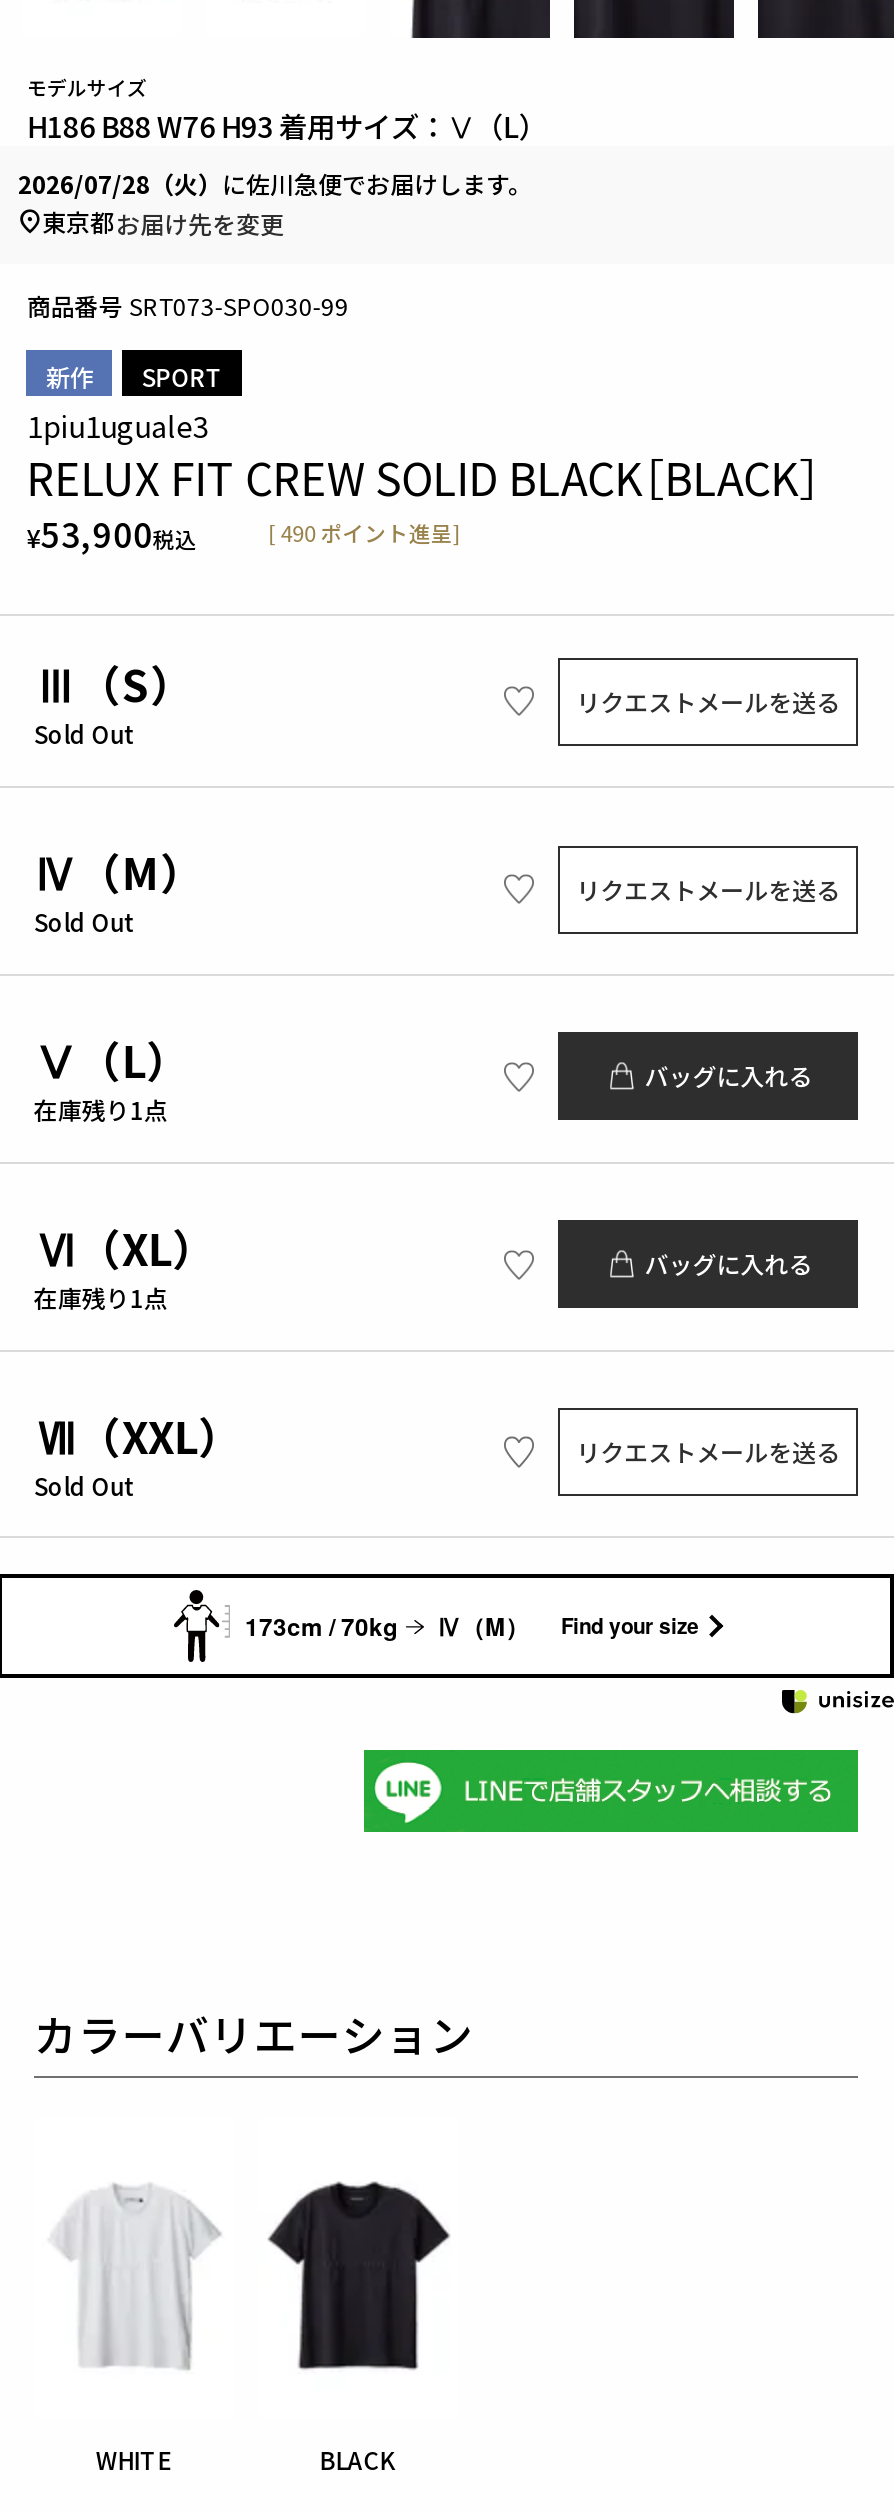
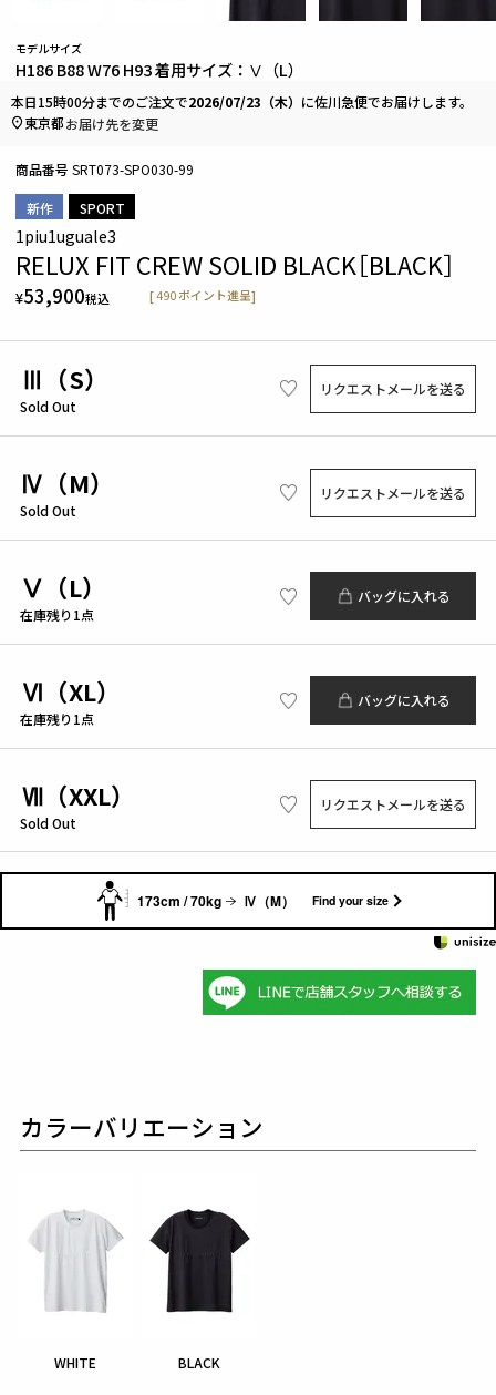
[18,166,532,200] 2026/07/28（火）に佐川急便でお届けします。 -> [11,92,473,111] 本日15時00分までのご注文で2026/07/23（木）に佐川急便でお届けします。

